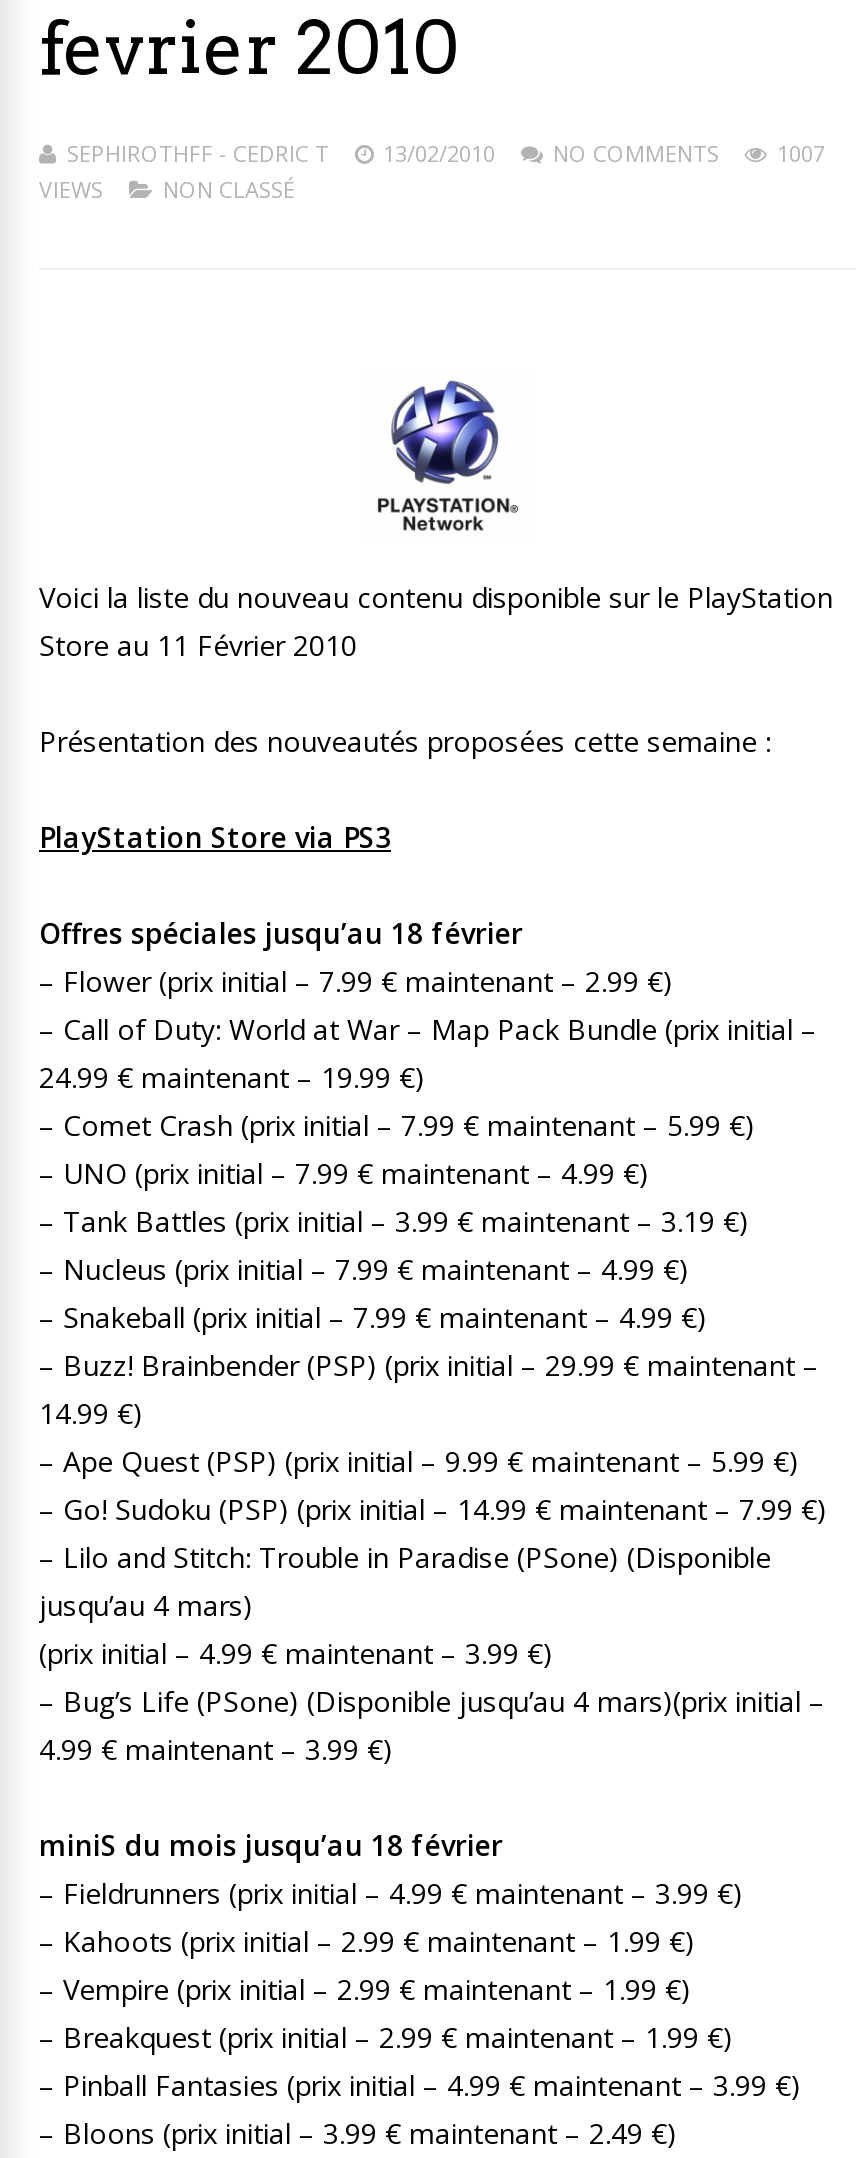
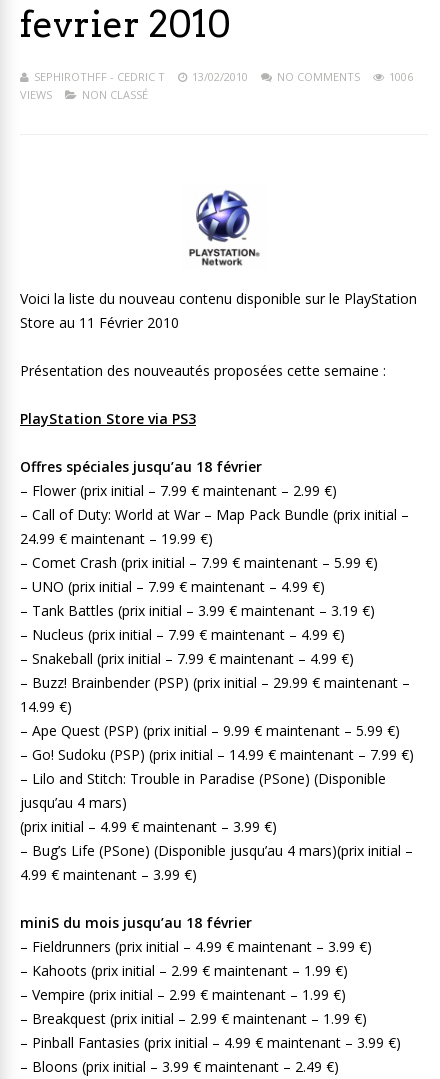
[67,138,825,168] SEPHIROTHFF - CEDRIC T 13/02/2010 NO COMMENTS 1007 -> [34,69,413,84] SEPHIROTHFF - CEDRIC T 13/02/2010 NO COMMENTS 1006

